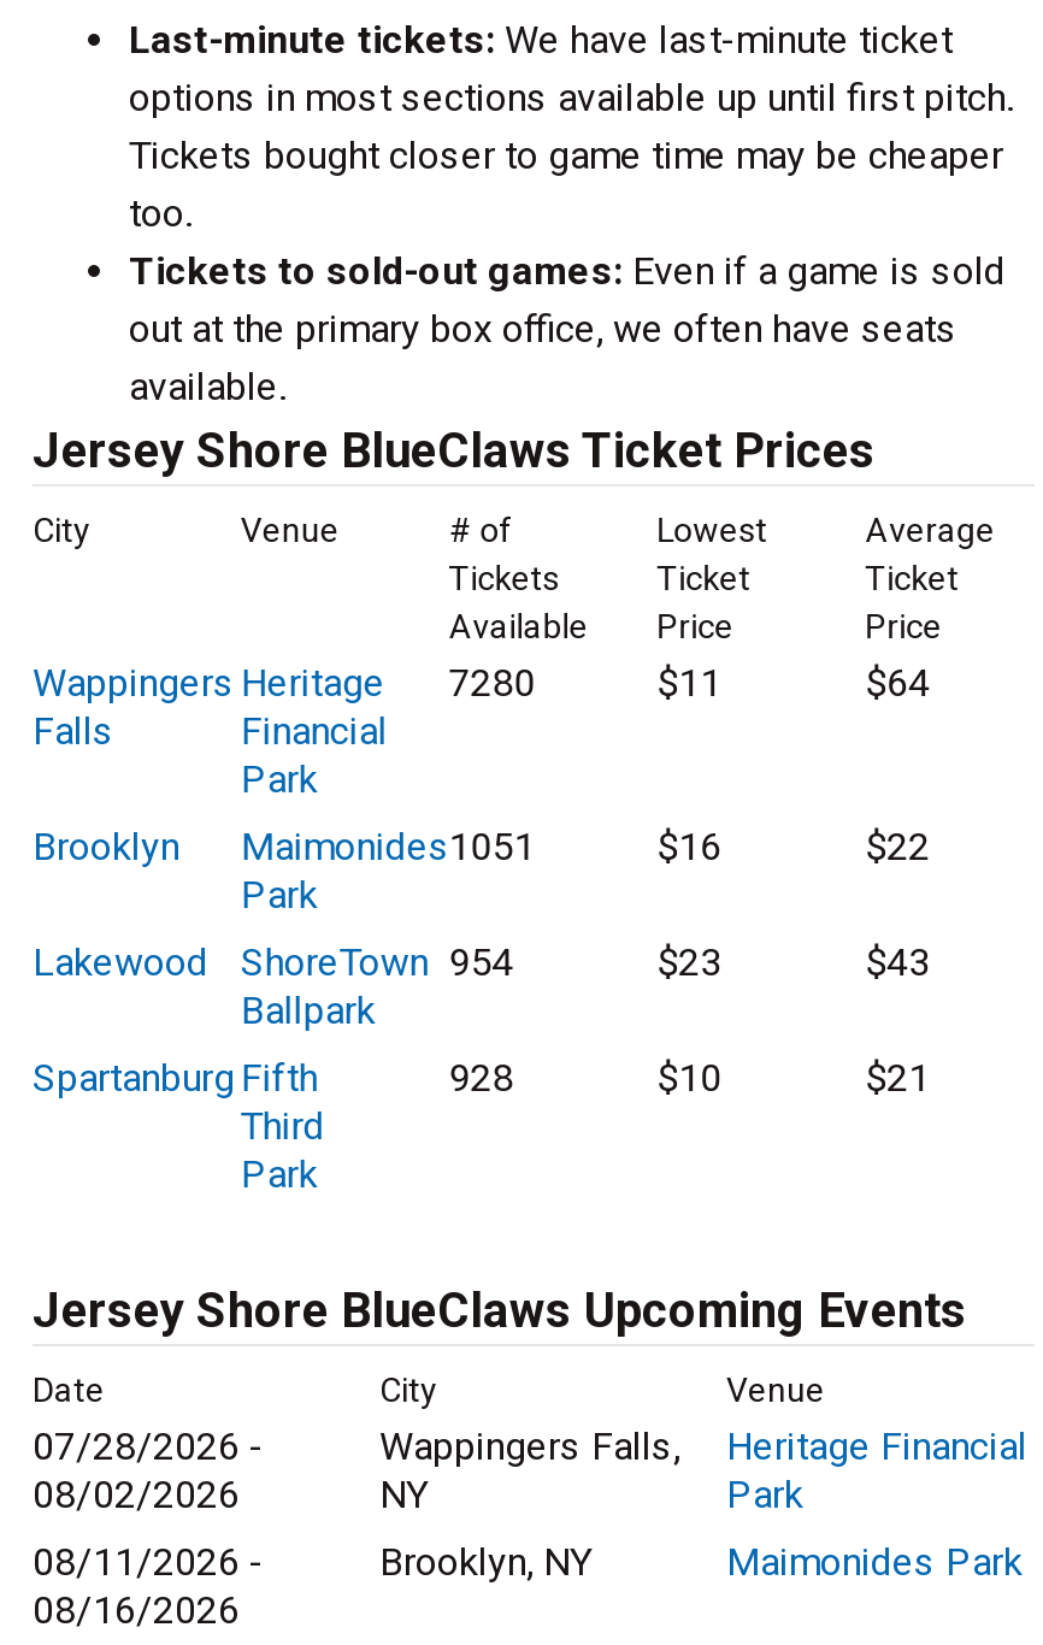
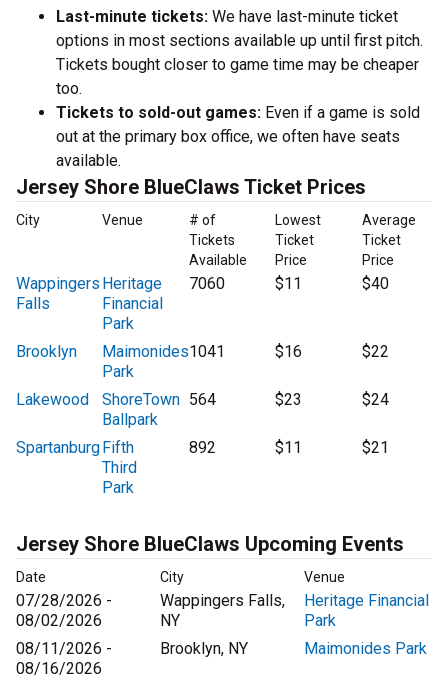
[33,660,535,706] Wappingers Heritage 7280 -> [16,274,225,293] Wappingers Heritage 7060
[865,660,930,706] $64 -> [362,274,389,293] $40
[33,824,535,869] Brooklyn Maimonides 1051 -> [16,342,225,361] Brooklyn Maimonides 1041
[33,939,514,985] Lakewood ShoreTown 954 -> [16,390,216,409] Lakewood ShoreTown 564
[865,939,930,985] $43 -> [362,390,389,409] $24
[449,1055,514,1101] 928 -> [189,438,216,457] 892
[657,1055,722,1101] $10 -> [275,438,302,457] $11

